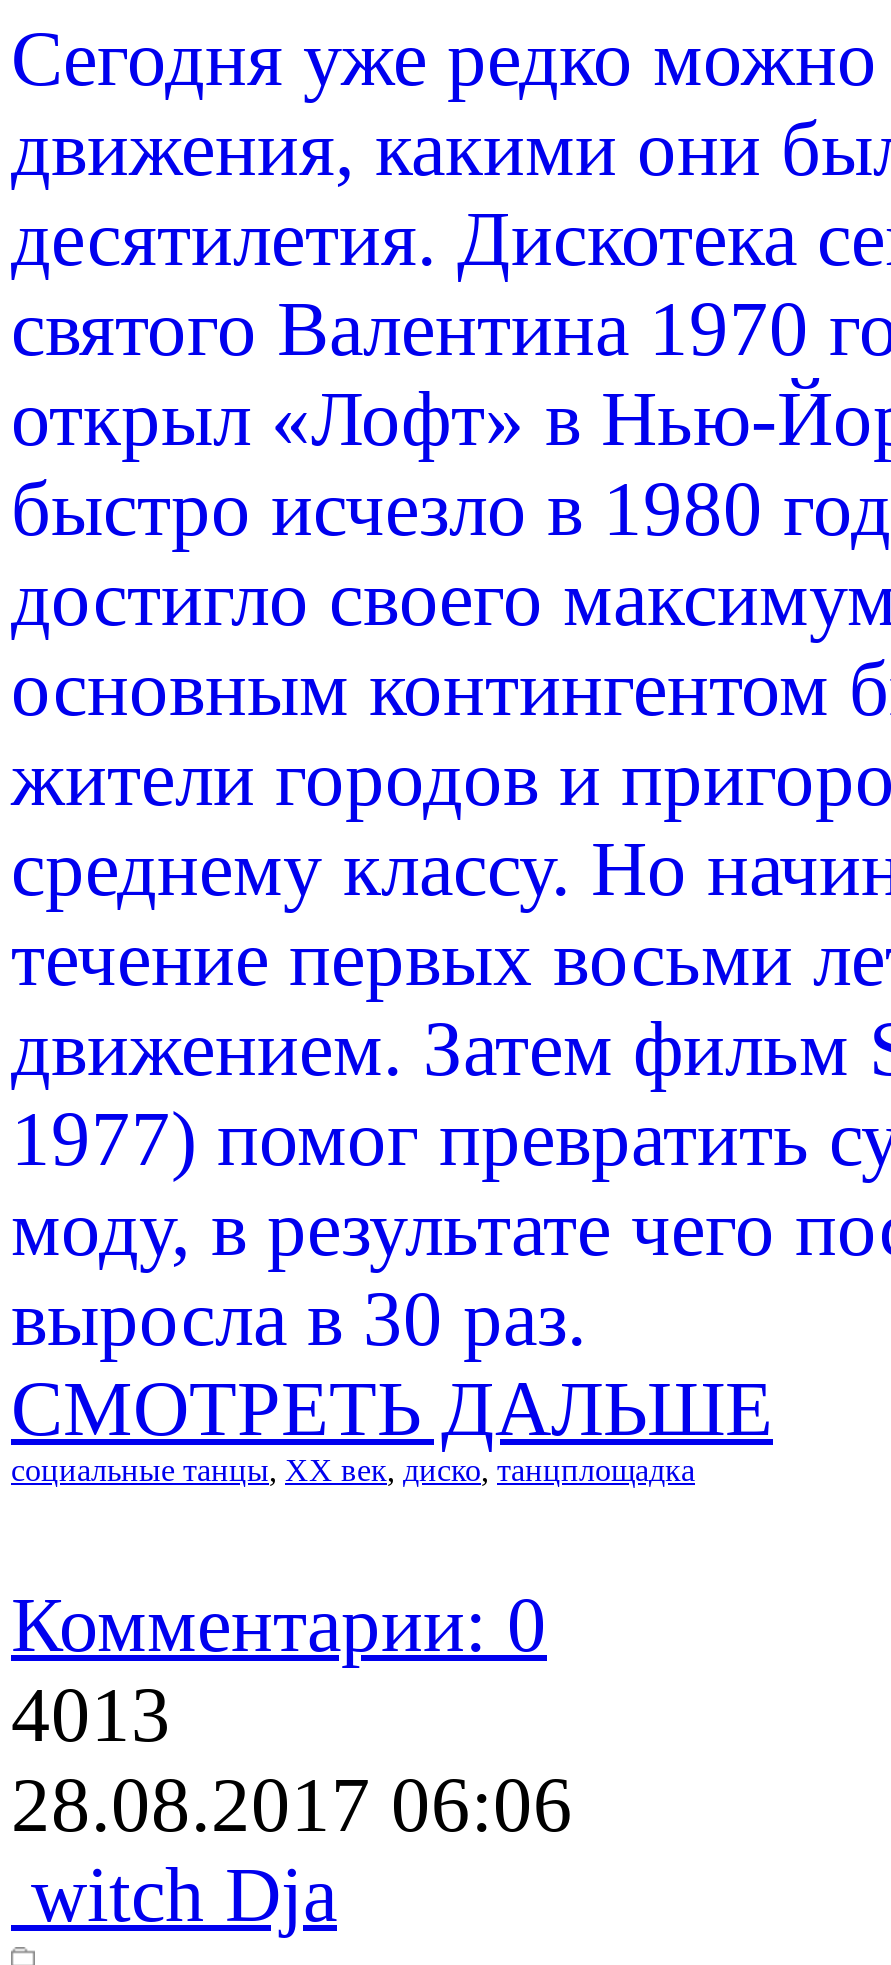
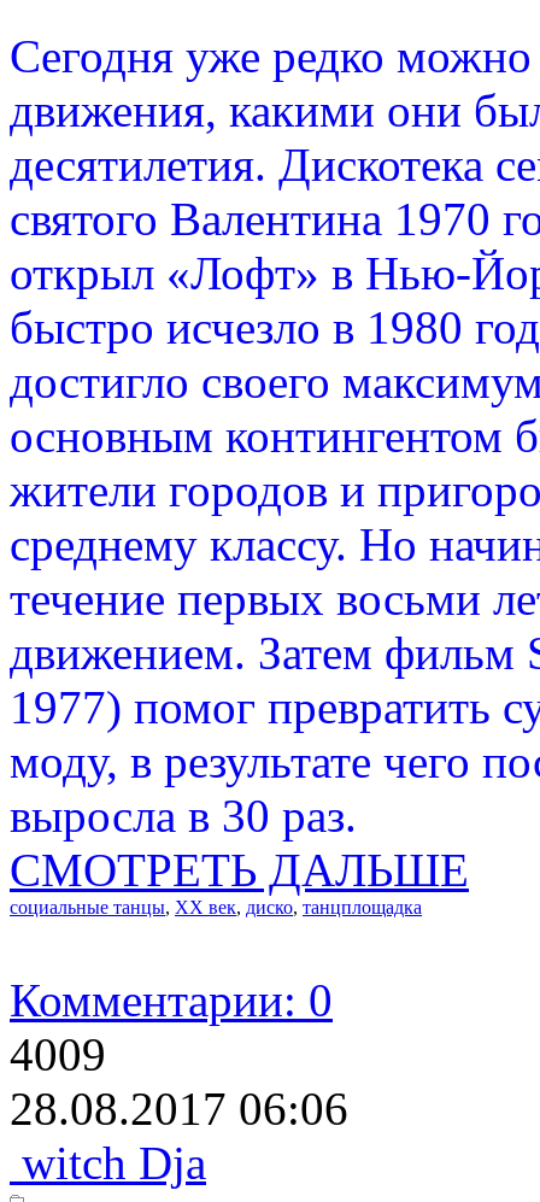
[11,1670,171,1756] 4013 -> [10,1028,106,1080] 4009

